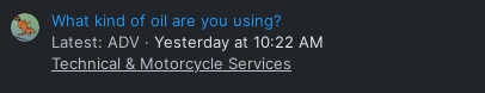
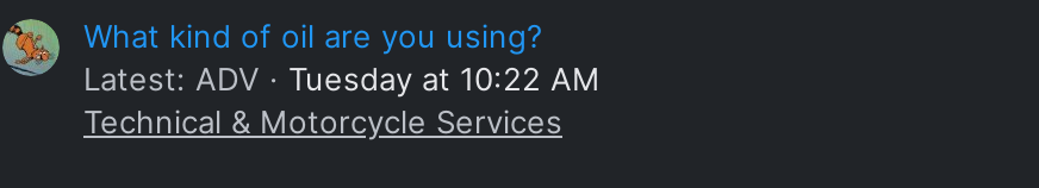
[154,33,324,52] Yesterday at 10:22 AM -> [288,59,601,97] Tuesday at 10:22 AM

